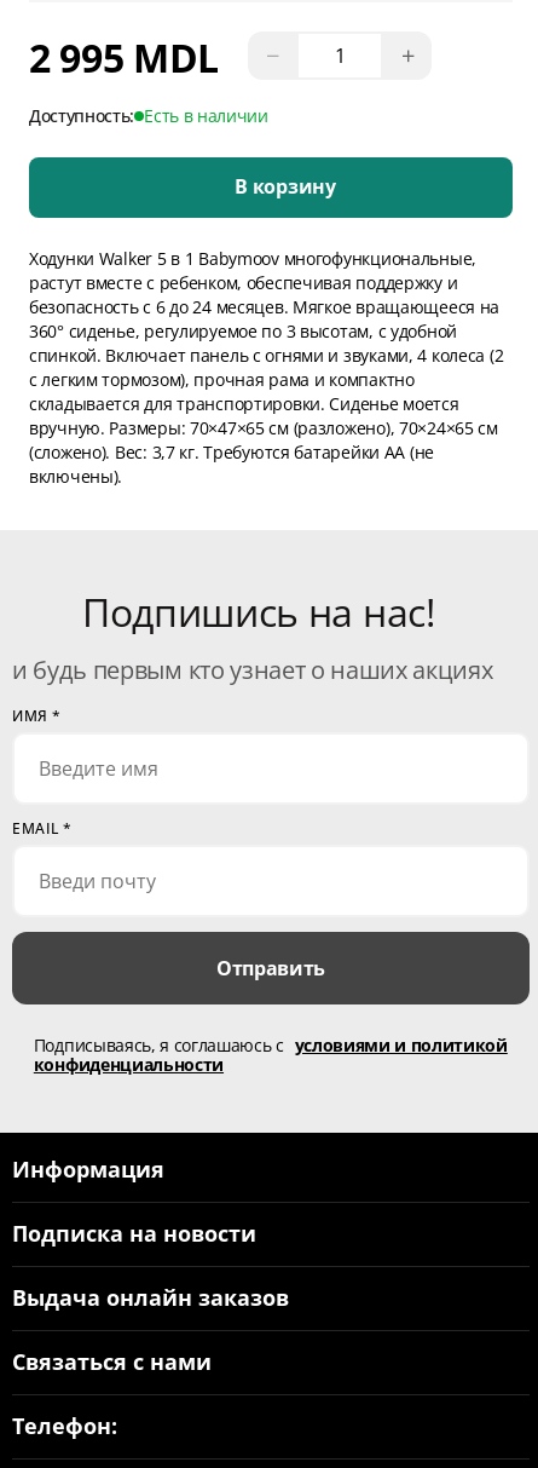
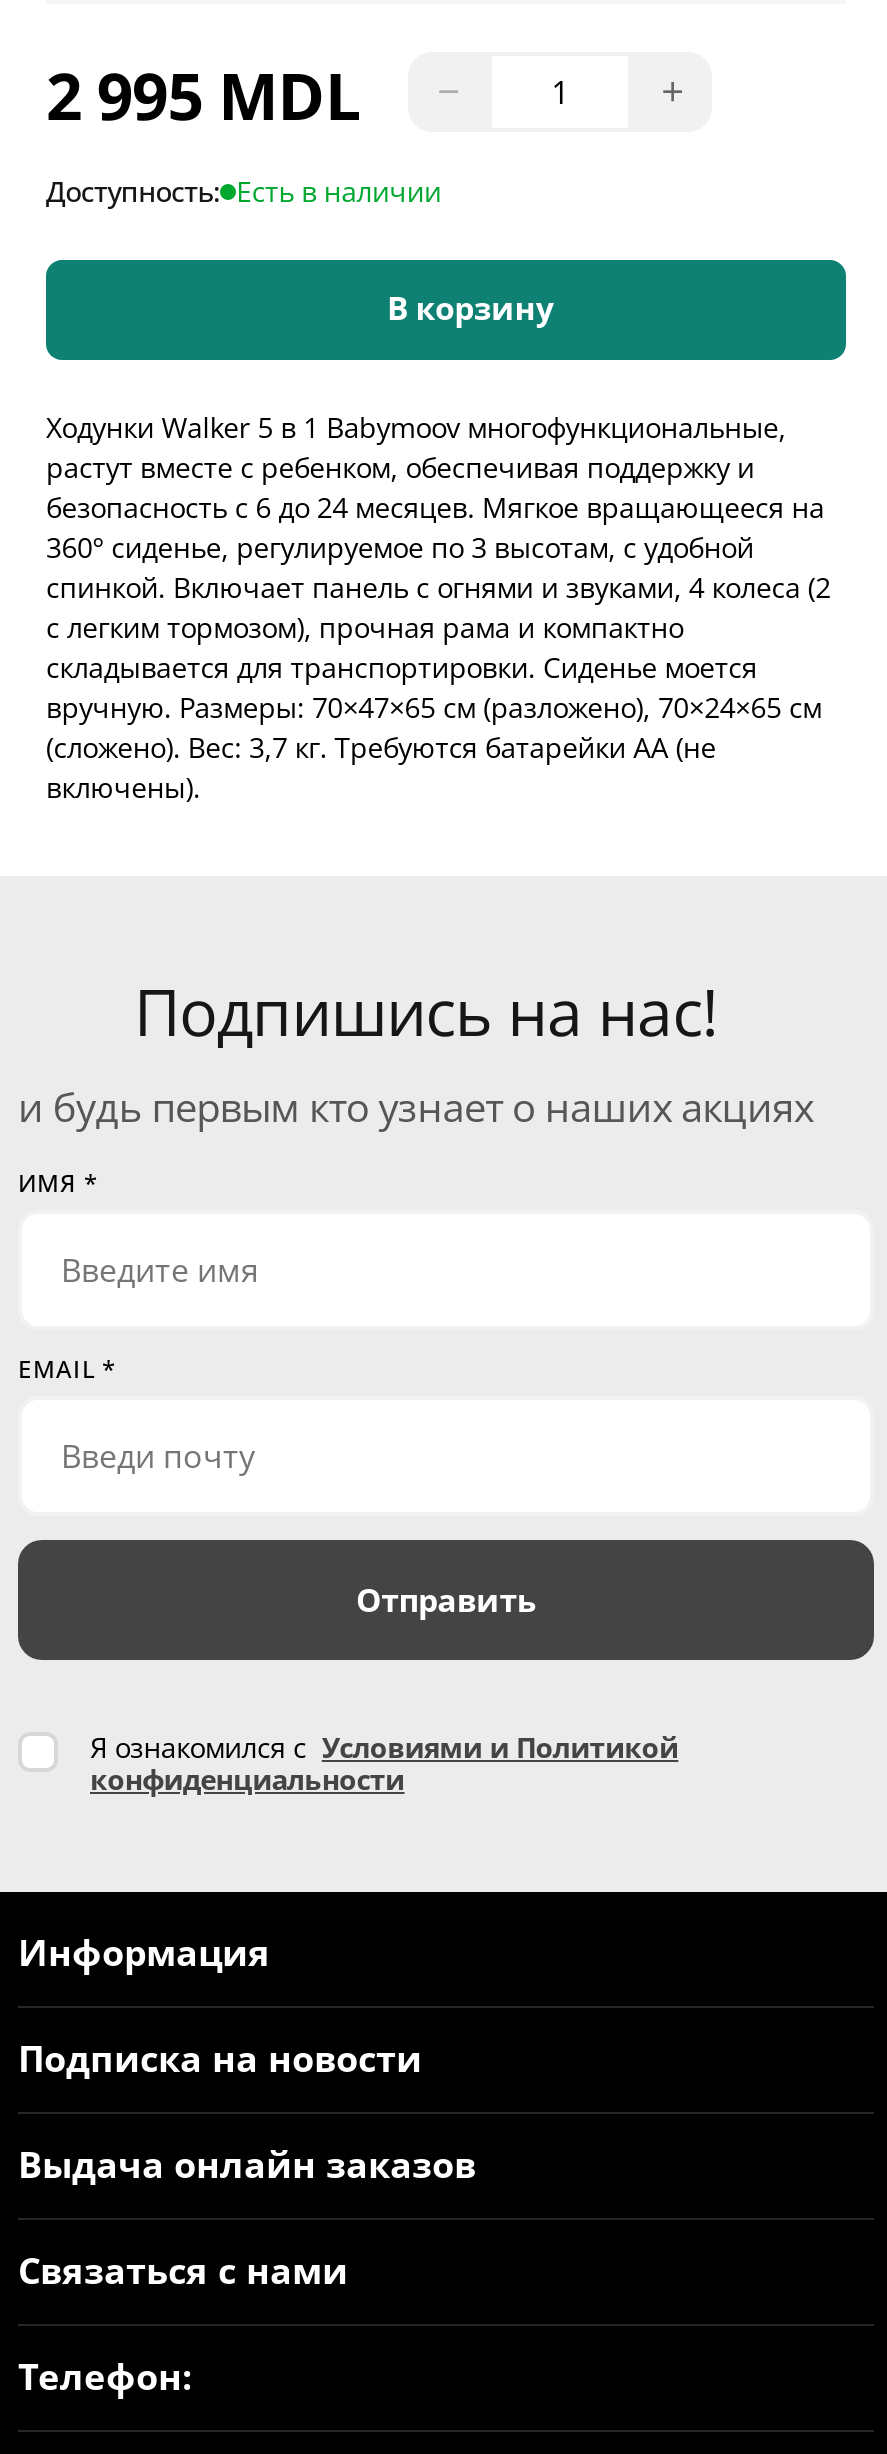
[34,1034,508,1057] Подписываясь, я соглашаюсь с условиями и политикой -> [90,1727,678,1765] Я ознакомился с Условиями и Политикой

